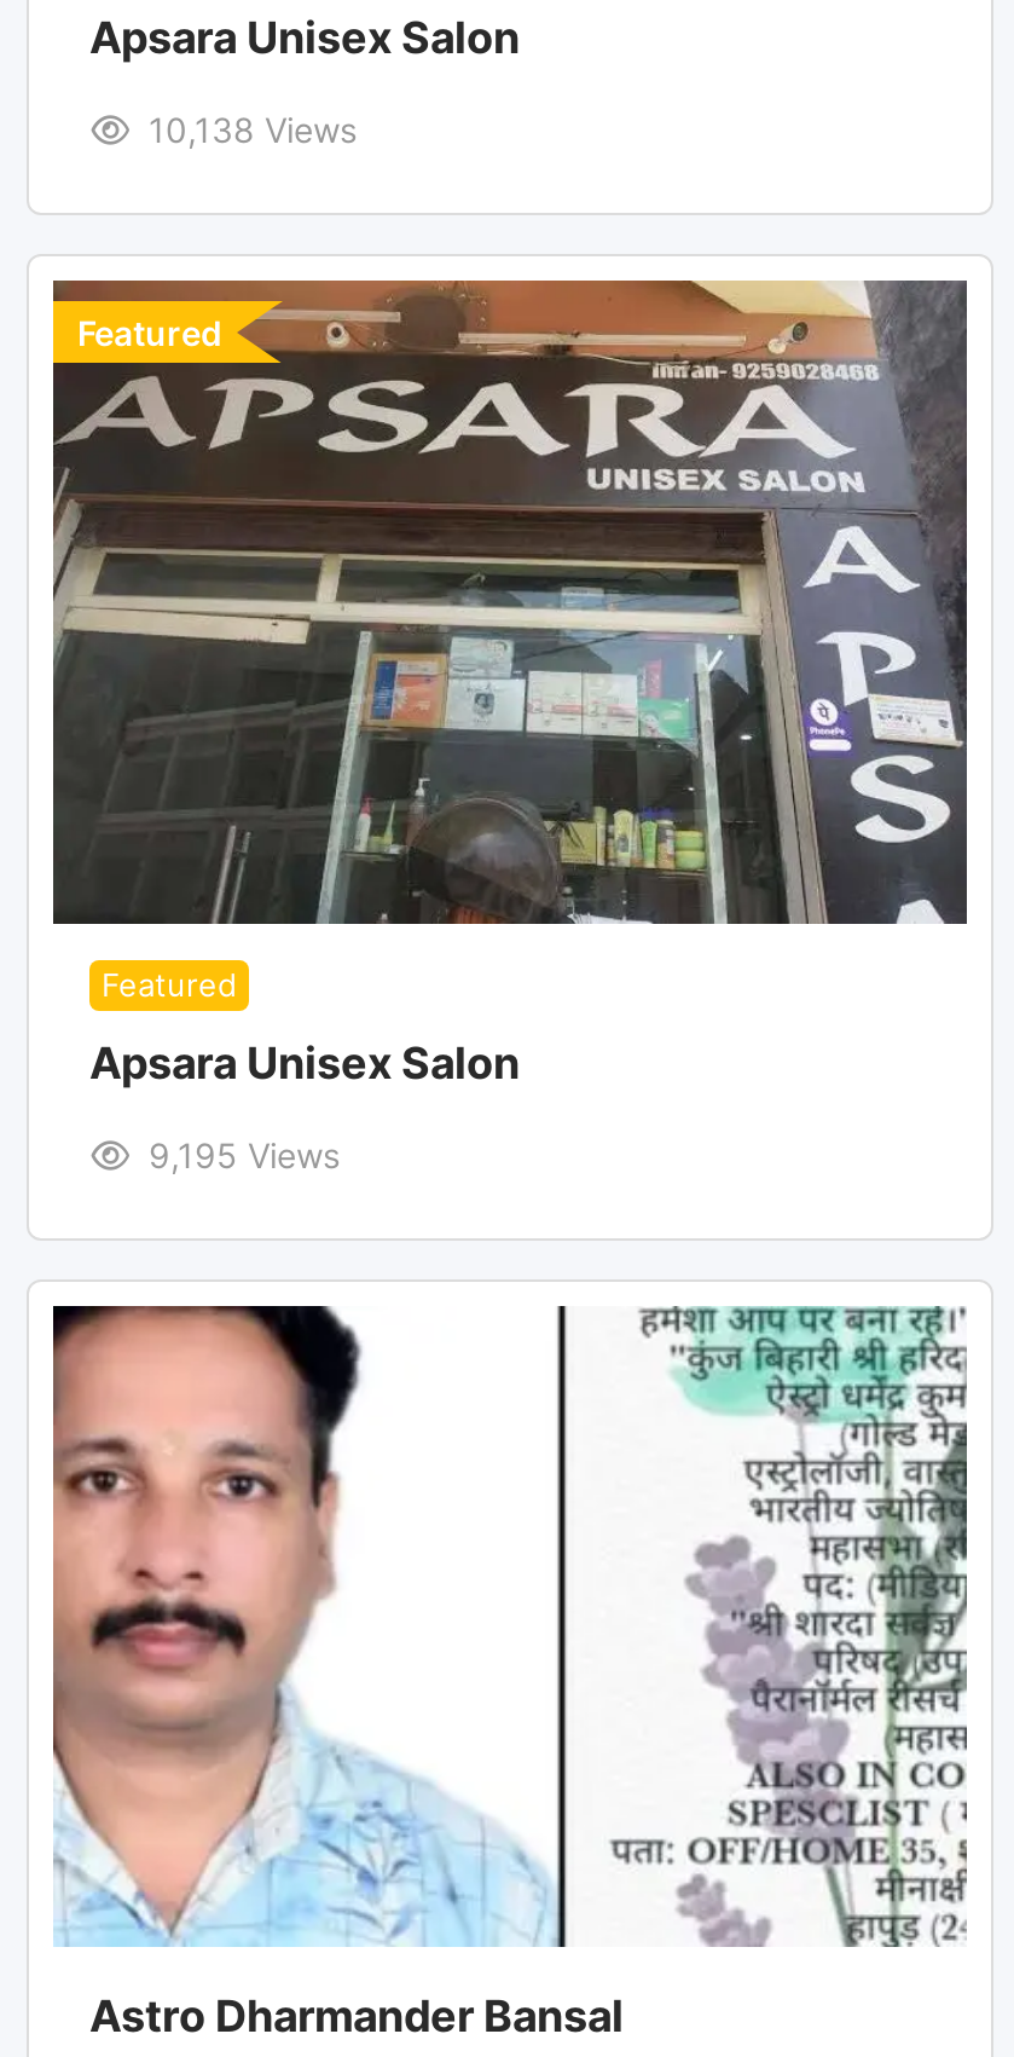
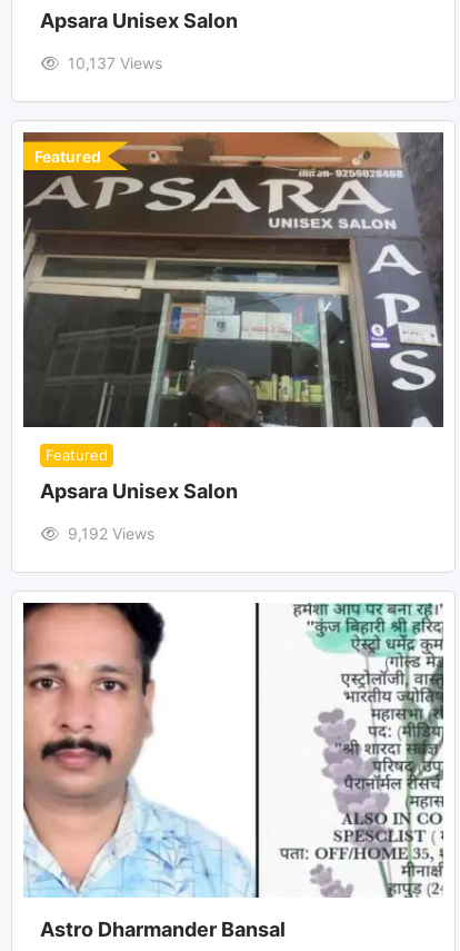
[149,110,357,151] 10,138 Views -> [67,54,162,73] 10,137 Views
[149,1135,340,1176] 9,195 Views -> [67,524,154,543] 9,192 Views

